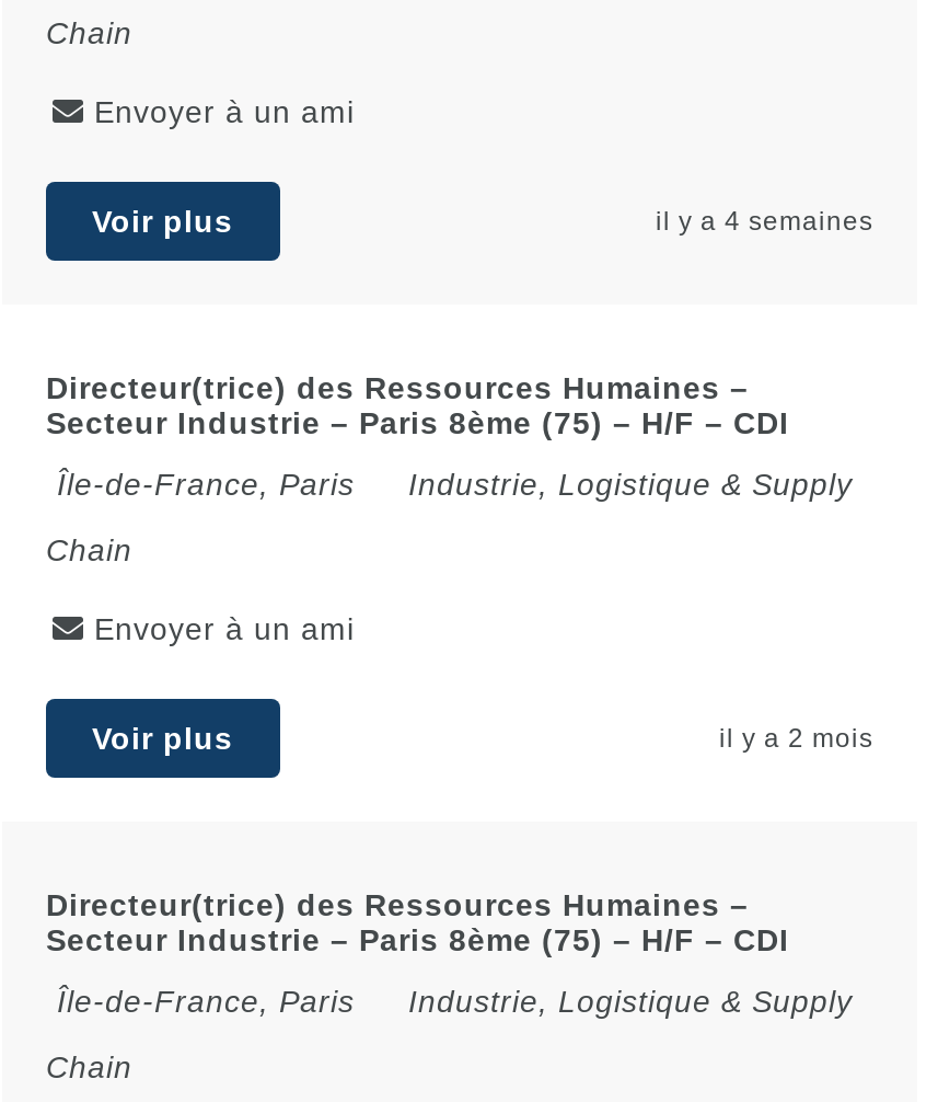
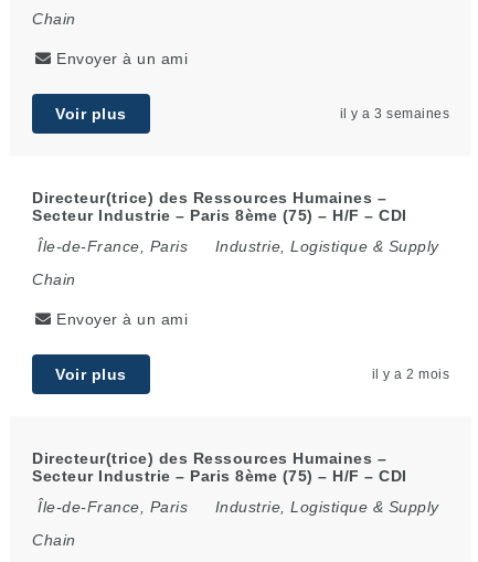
[656,207,873,237] il y a 4 semaines -> [339,106,449,122] il y a 3 semaines

